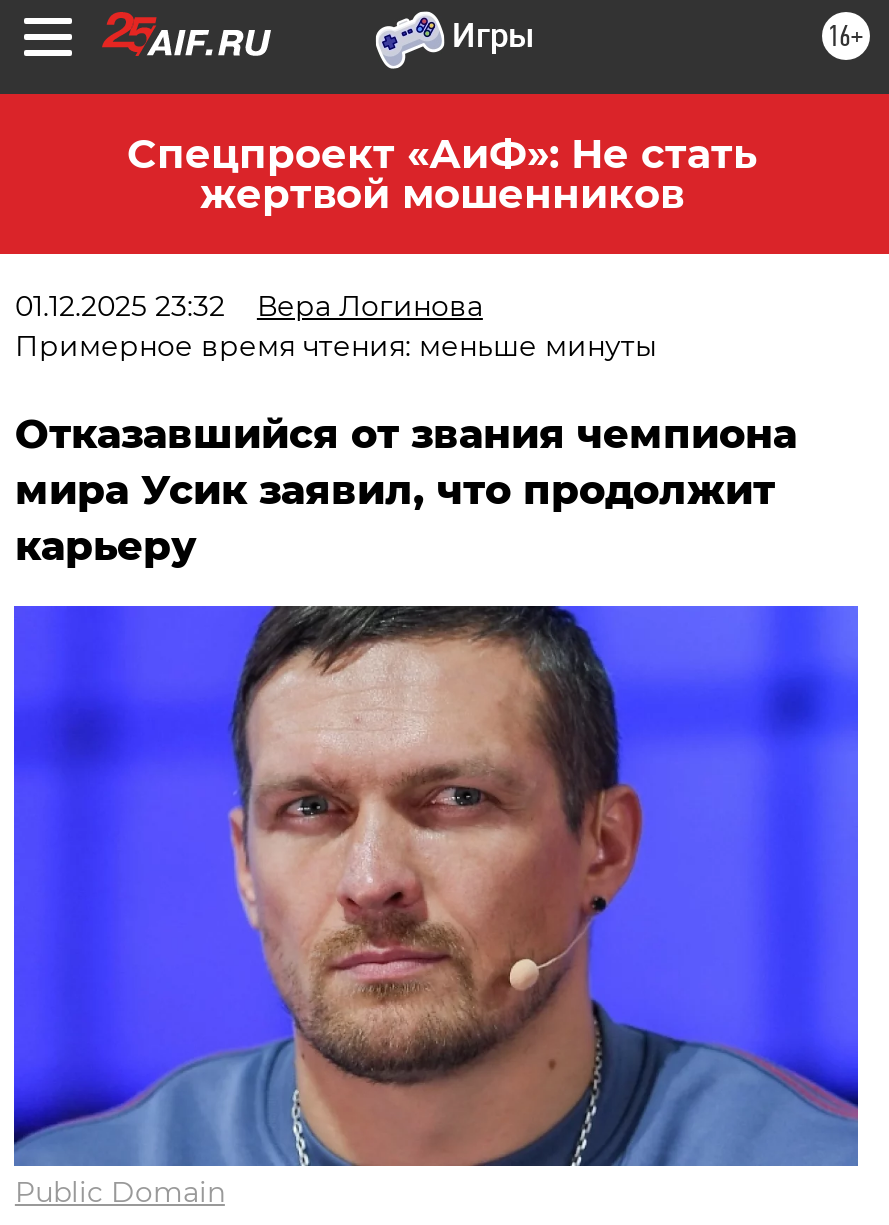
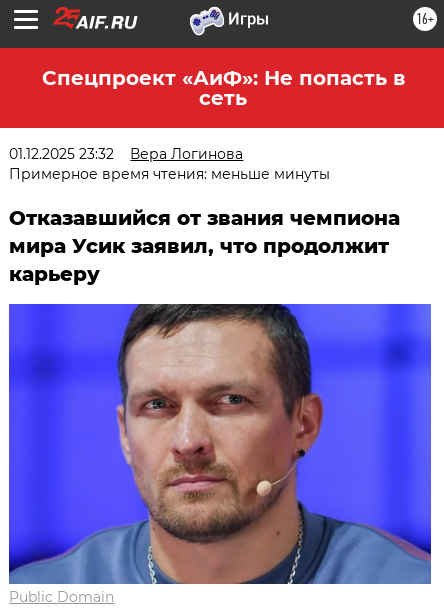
[127,130,757,218] Спецпроект «АиФ»: Не стать | жертвой мошенников -> [41,66,404,110] Спецпроект «АиФ»: Не попасть в | сеть

